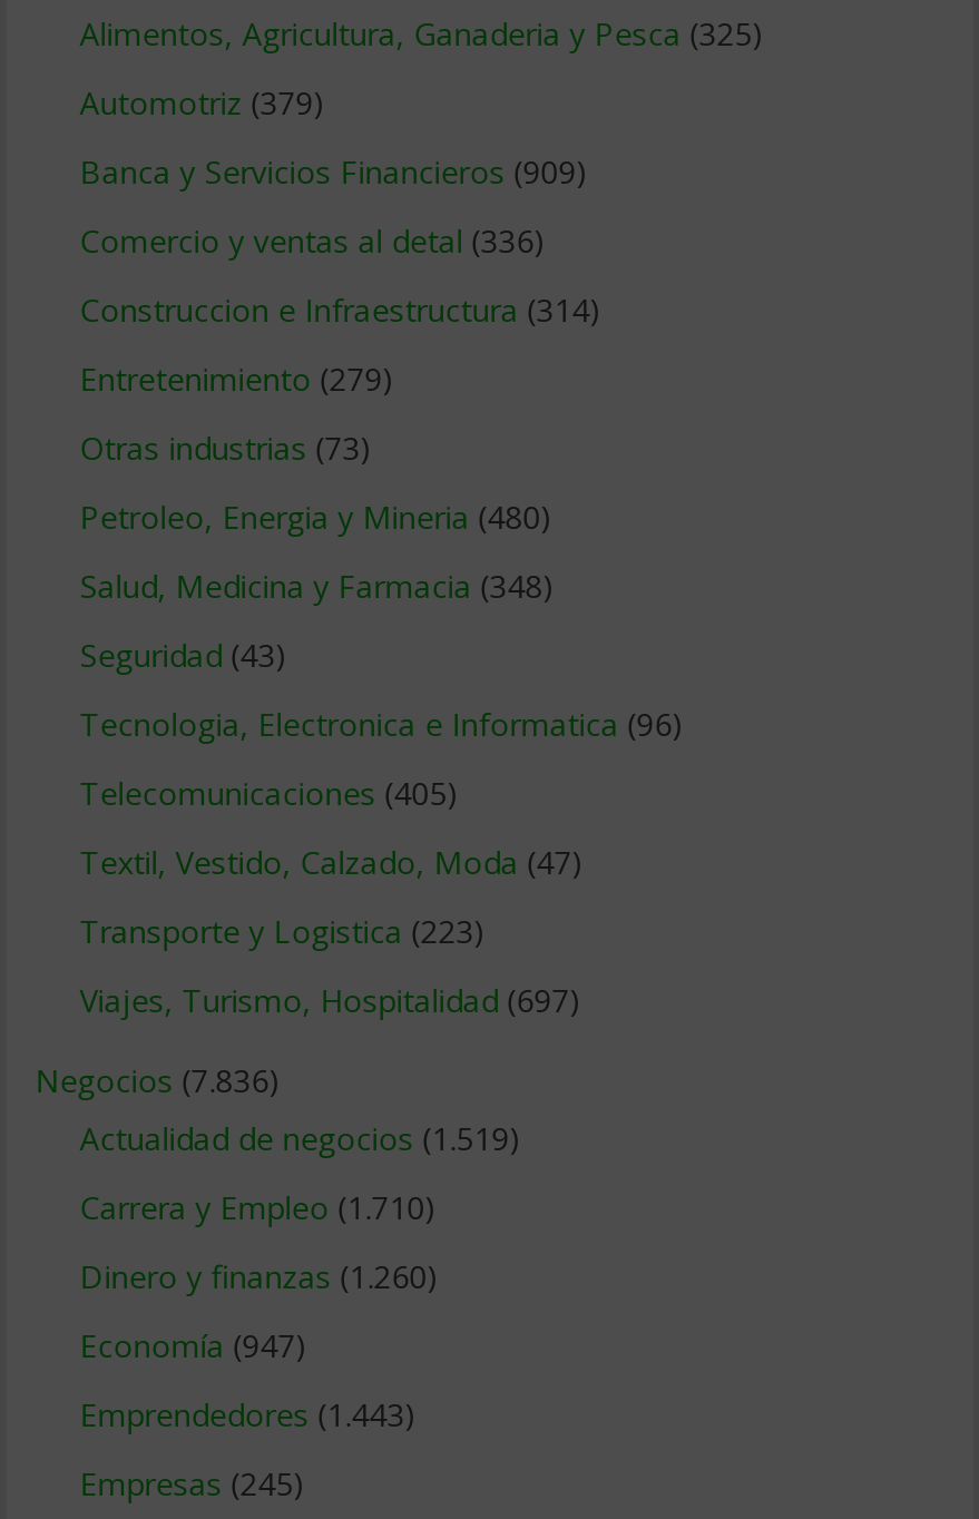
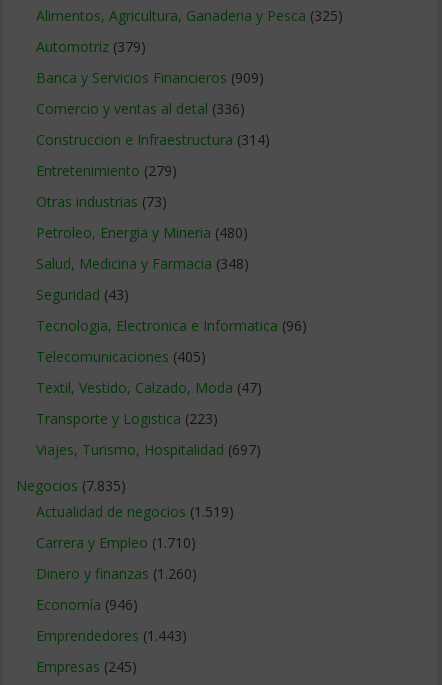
[35,1060,280,1102] Negocios (7.836) -> [16,476,126,495] Negocios (7.835)
[80,1325,307,1367] Economía (947) -> [36,595,138,614] Economía (946)

